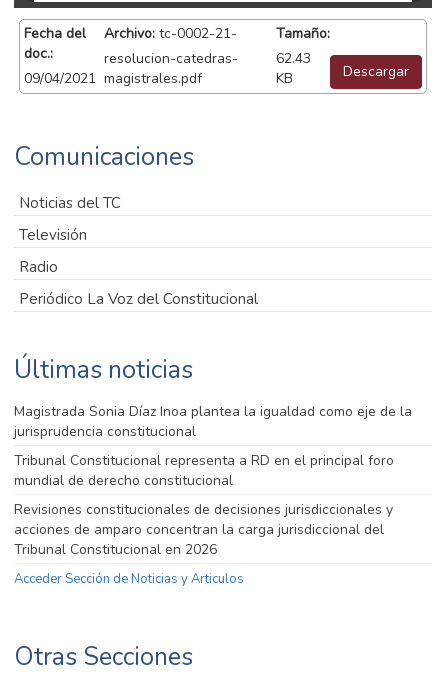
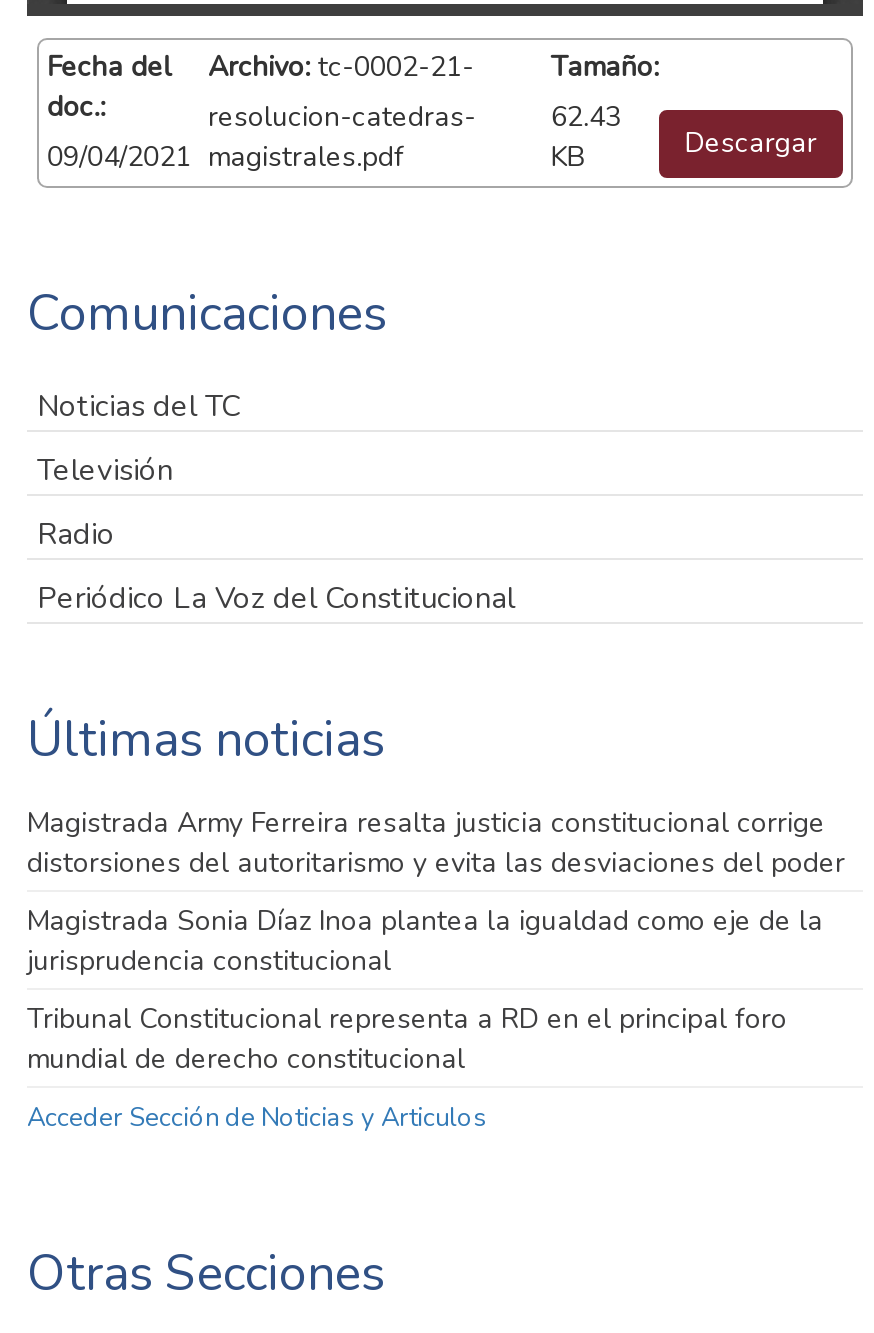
none -> [27,805,845,883] Magistrada Army Ferreira resalta justicia constitucional corrige | distorsiones del autoritarismo y evita las desviaciones del poder
moved [14,402,412,490] -> [27,903,823,1079]: Magistrada Sonia Díaz Inoa plantea la igualdad como eje de la | jurisprudencia constitucional | Tribunal Constitucional representa a RD en el principal foro | mundial de derecho constitucional
[14,500,393,559] Revisiones constitucionales de decisiones jurisdiccionales y | acciones de amparo concentran la carga jurisdiccional del | Tribunal Constitucional en 2026 -> none

